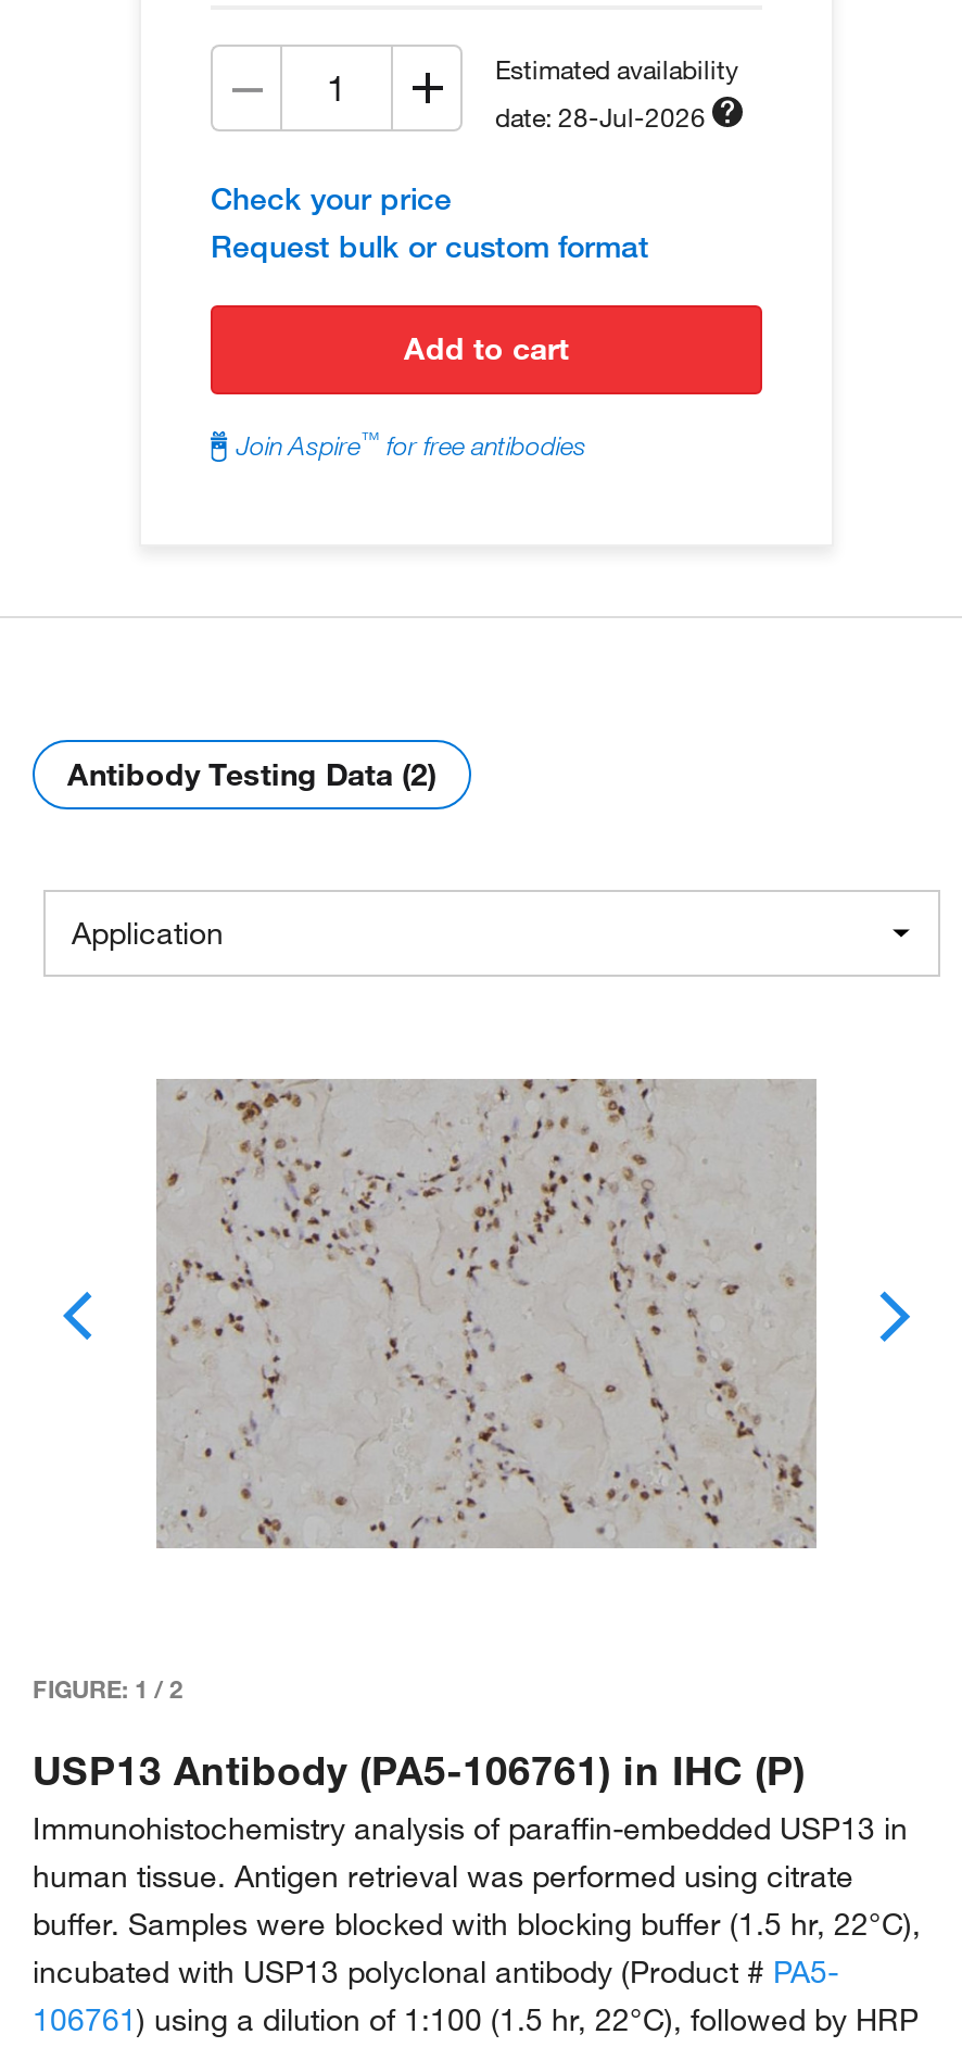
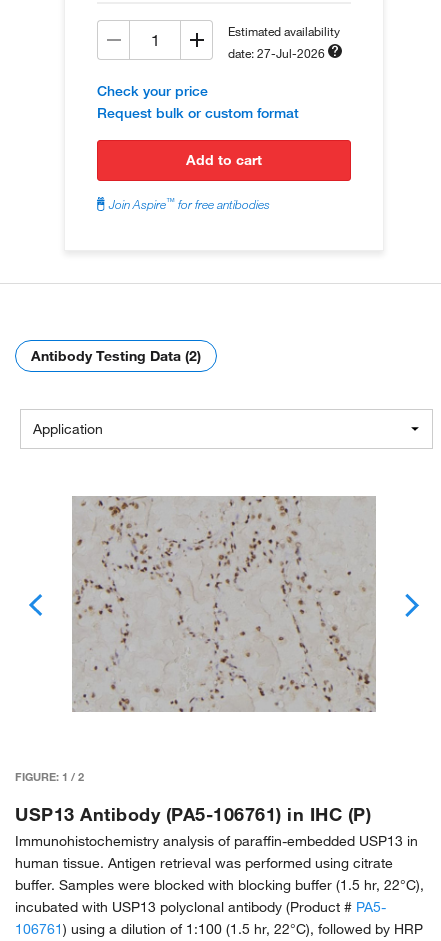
[495,100,706,134] date: 28-Jul-2026 -> [228,45,325,61] date: 27-Jul-2026

